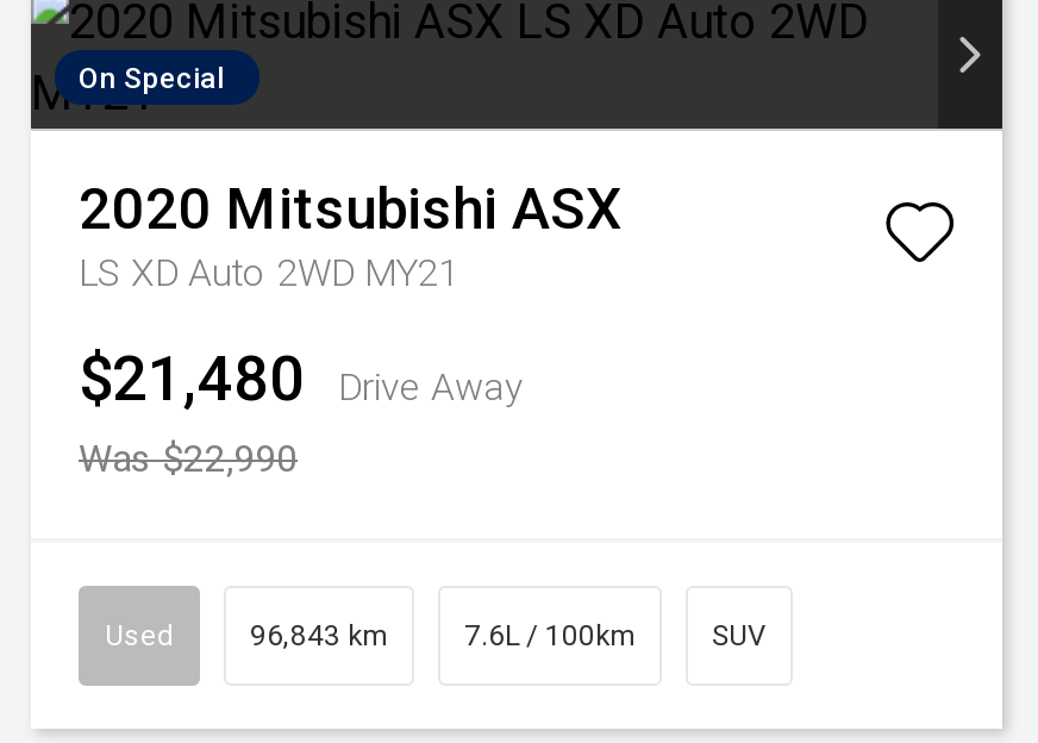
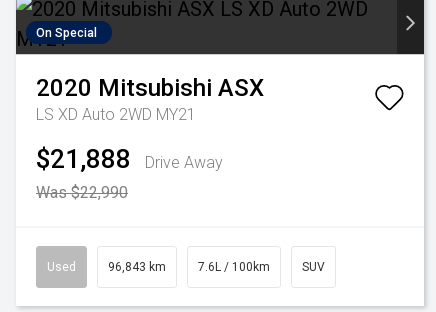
[79,344,524,415] $21,480 Drive Away -> [36,144,223,174] $21,888 Drive Away

